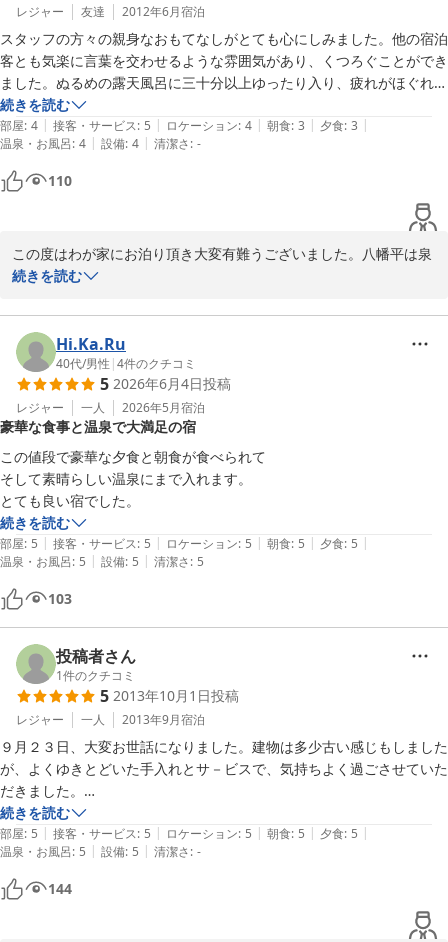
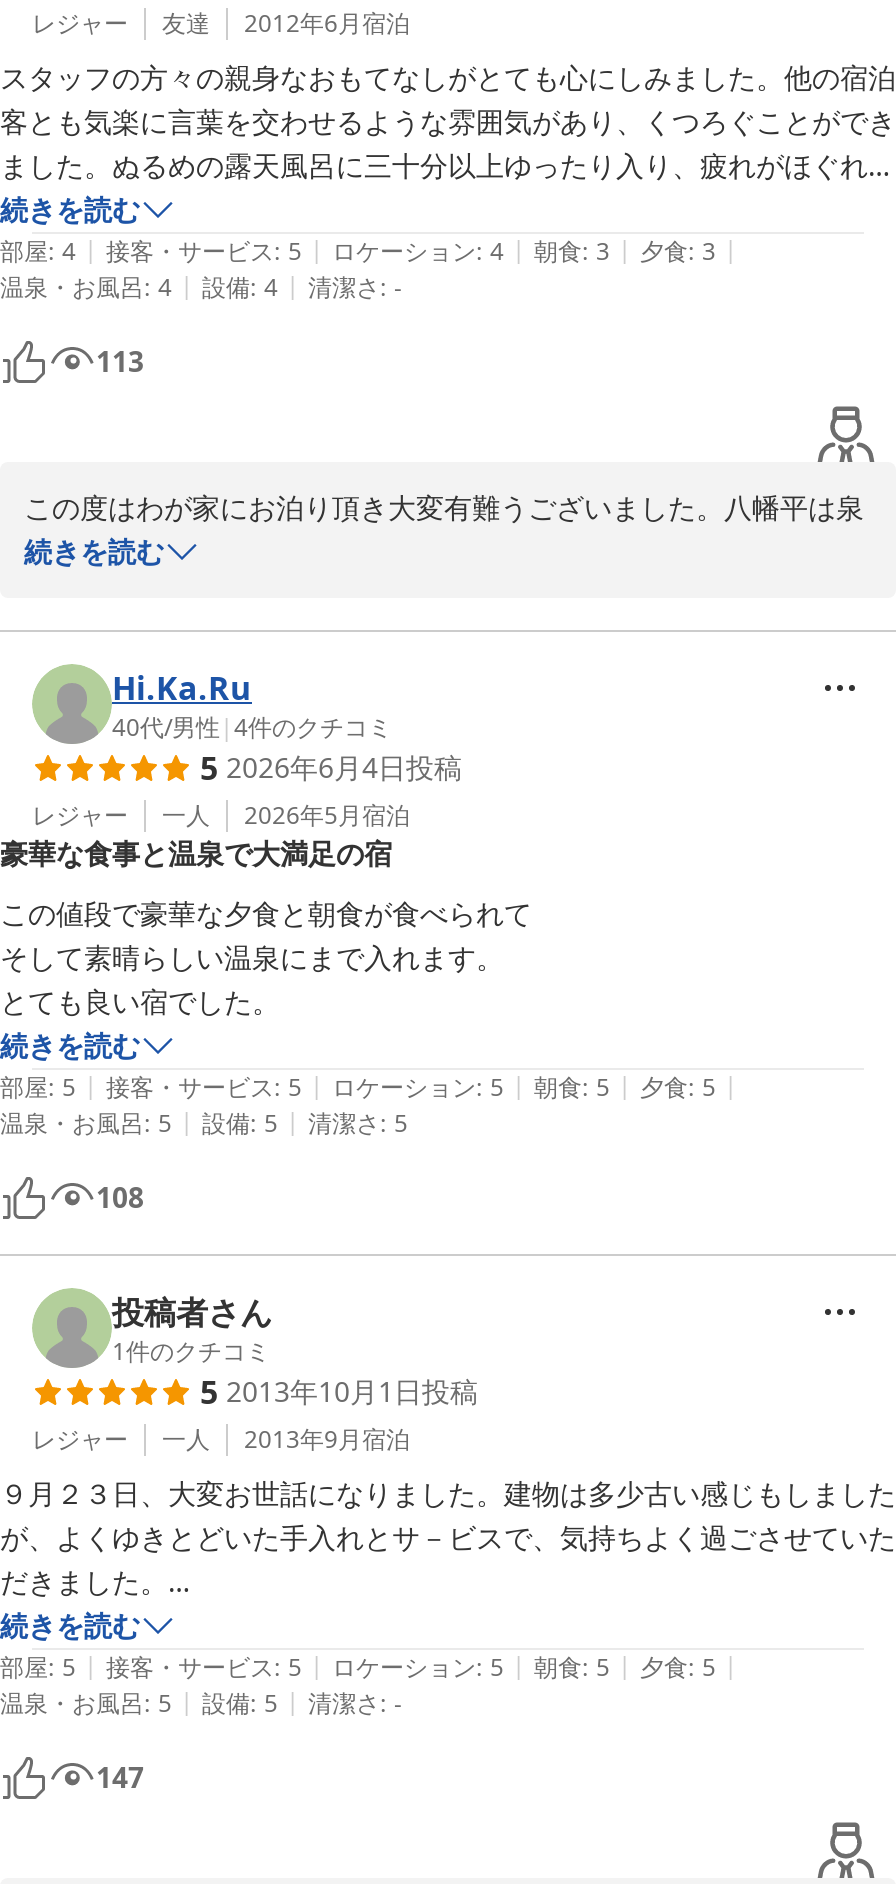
[48,171,72,190] 110 -> [96,342,144,380] 113
[48,589,72,608] 103 -> [96,1178,144,1216] 108
[48,879,72,898] 144 -> [96,1758,144,1796] 147

